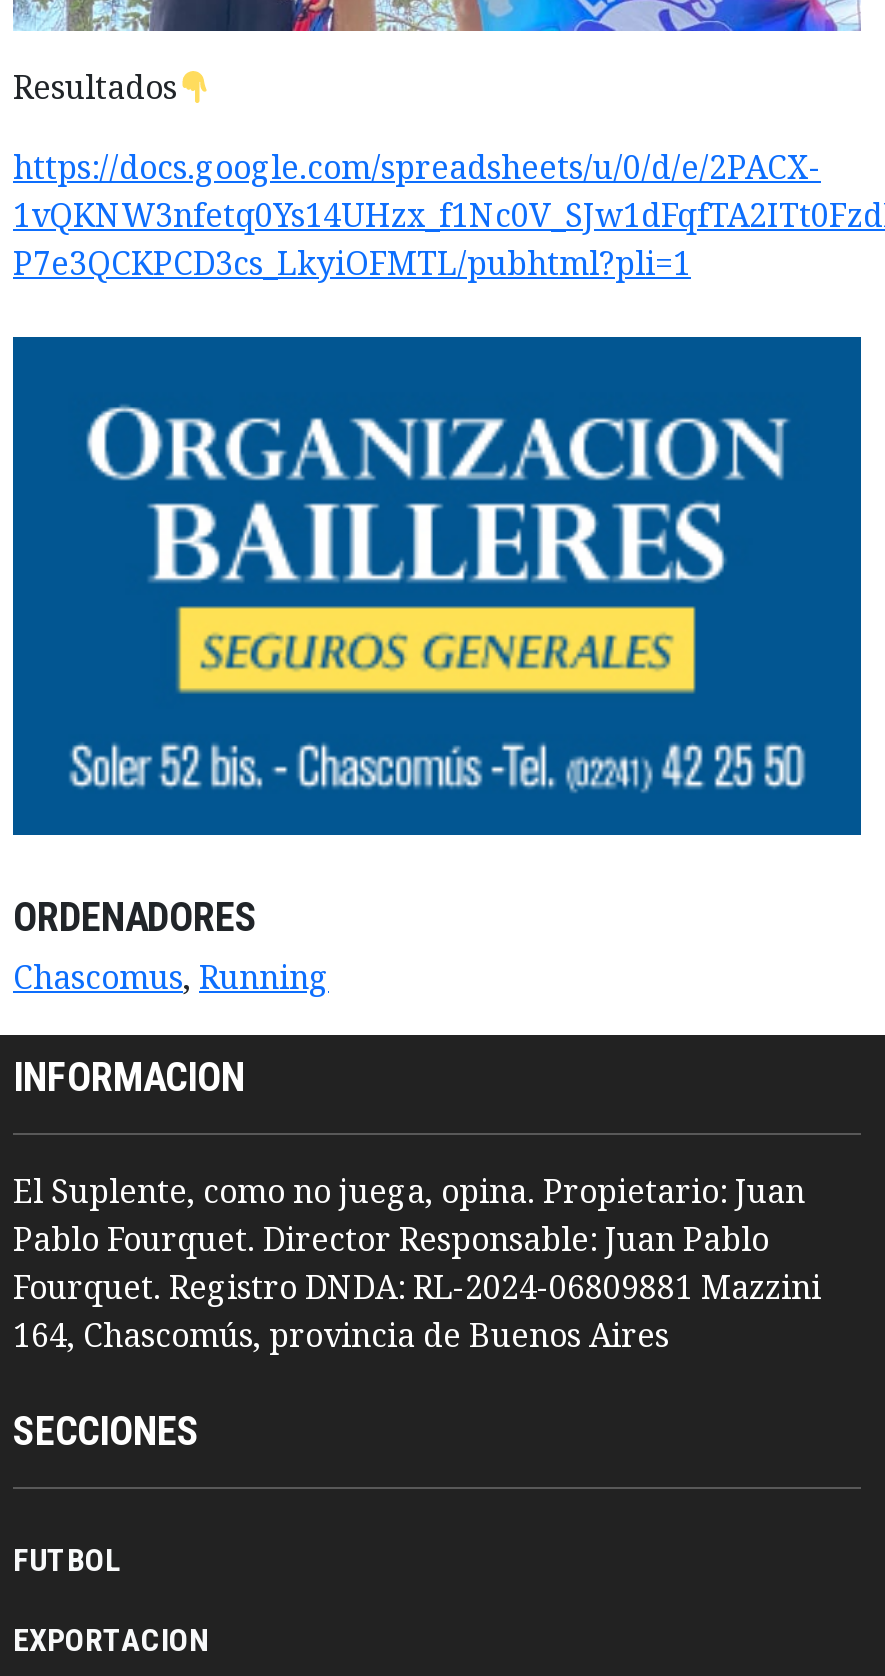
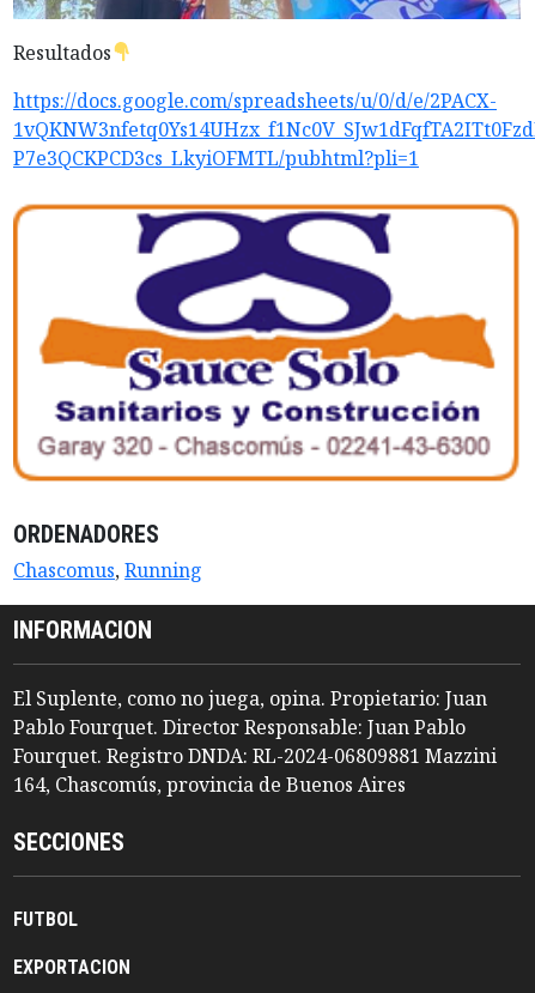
[11,334,863,836] [image] -> [12,201,521,486] [image]

